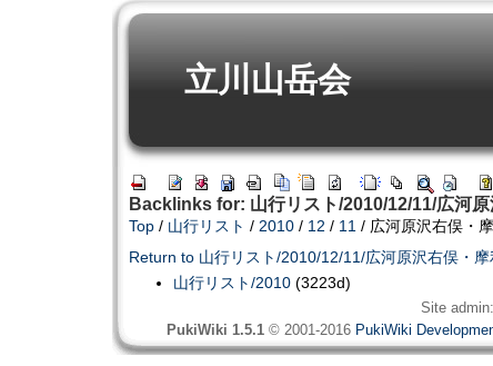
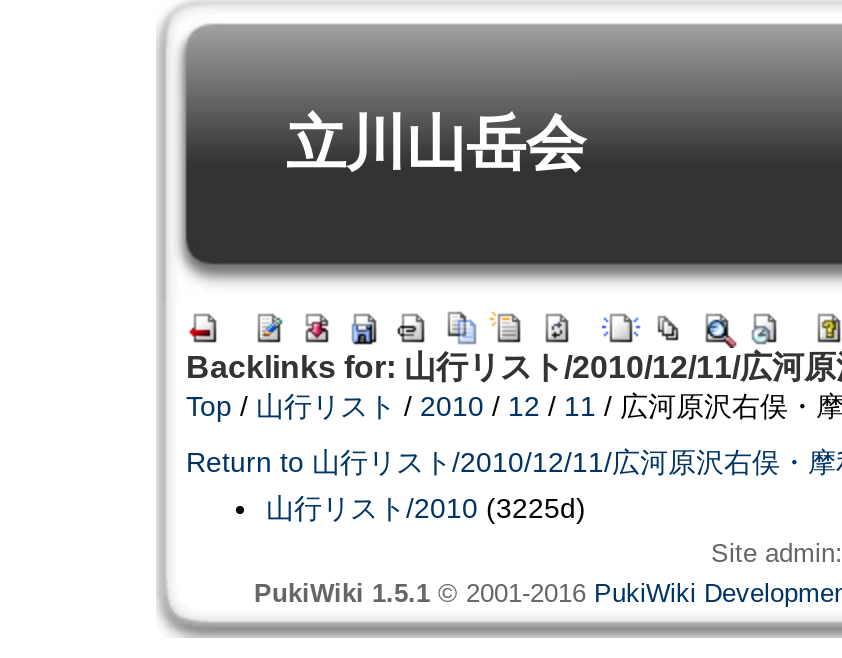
[173,274,351,291] 山行リスト/2010 (3223d) -> [266,492,586,524] 山行リスト/2010 (3225d)

